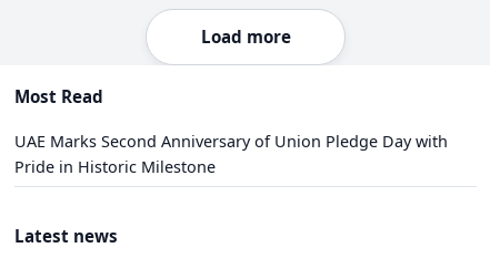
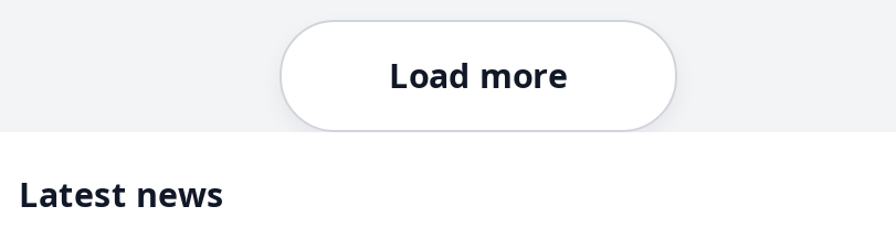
[14,85,448,177] Most Read | UAE Marks Second Anniversary of Union Pledge Day with | Pride in Historic Milestone -> none

